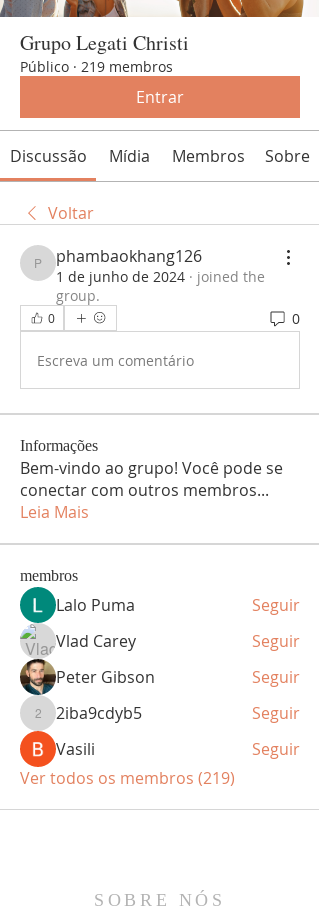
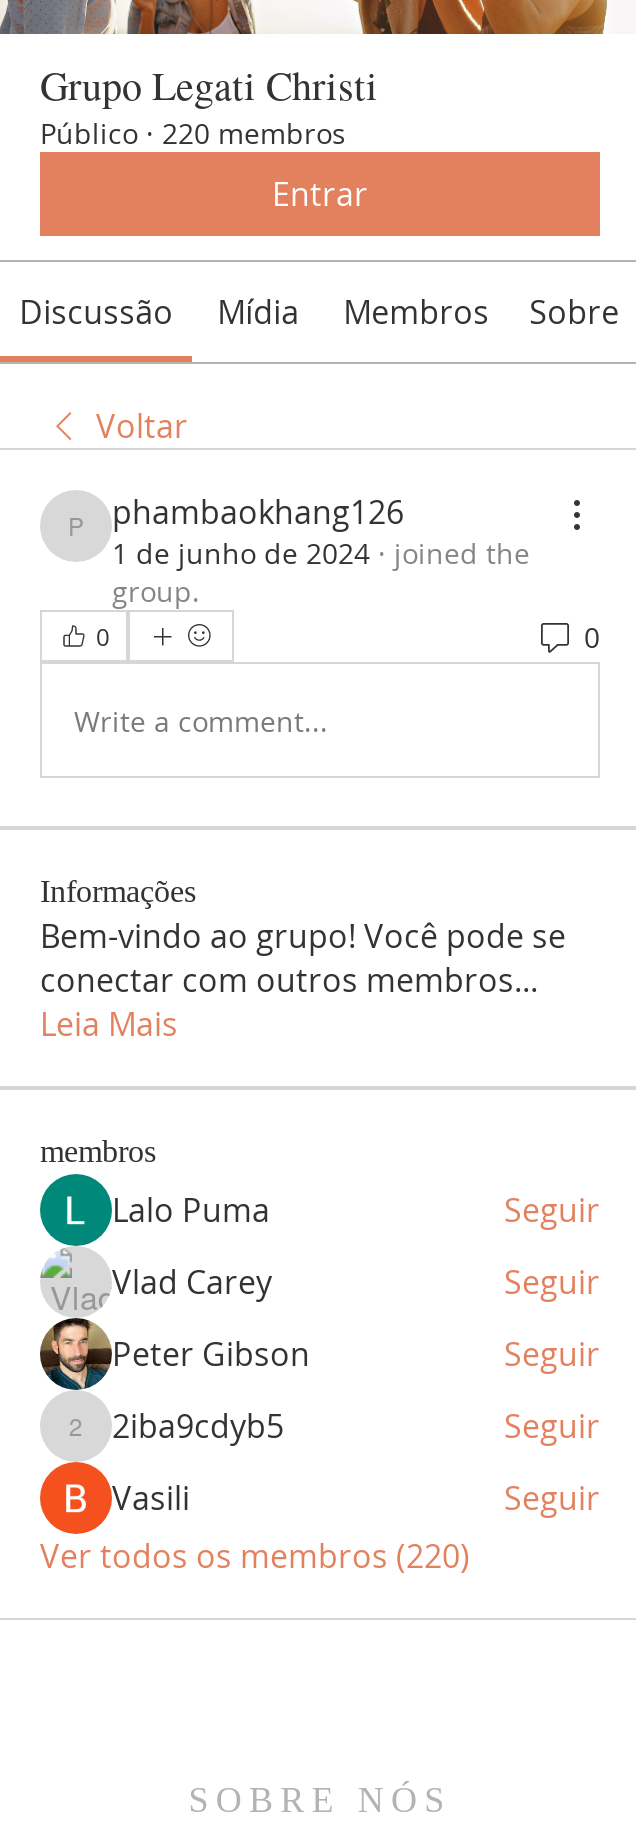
[20,57,173,76] Público · 219 membros -> [40,114,346,152] Público · 220 membros
[37,350,194,369] Escreva um comentário -> [74,701,328,739] Write a comment...
[20,767,235,789] Ver todos os membros (219) -> [40,1534,470,1578] Ver todos os membros (220)

